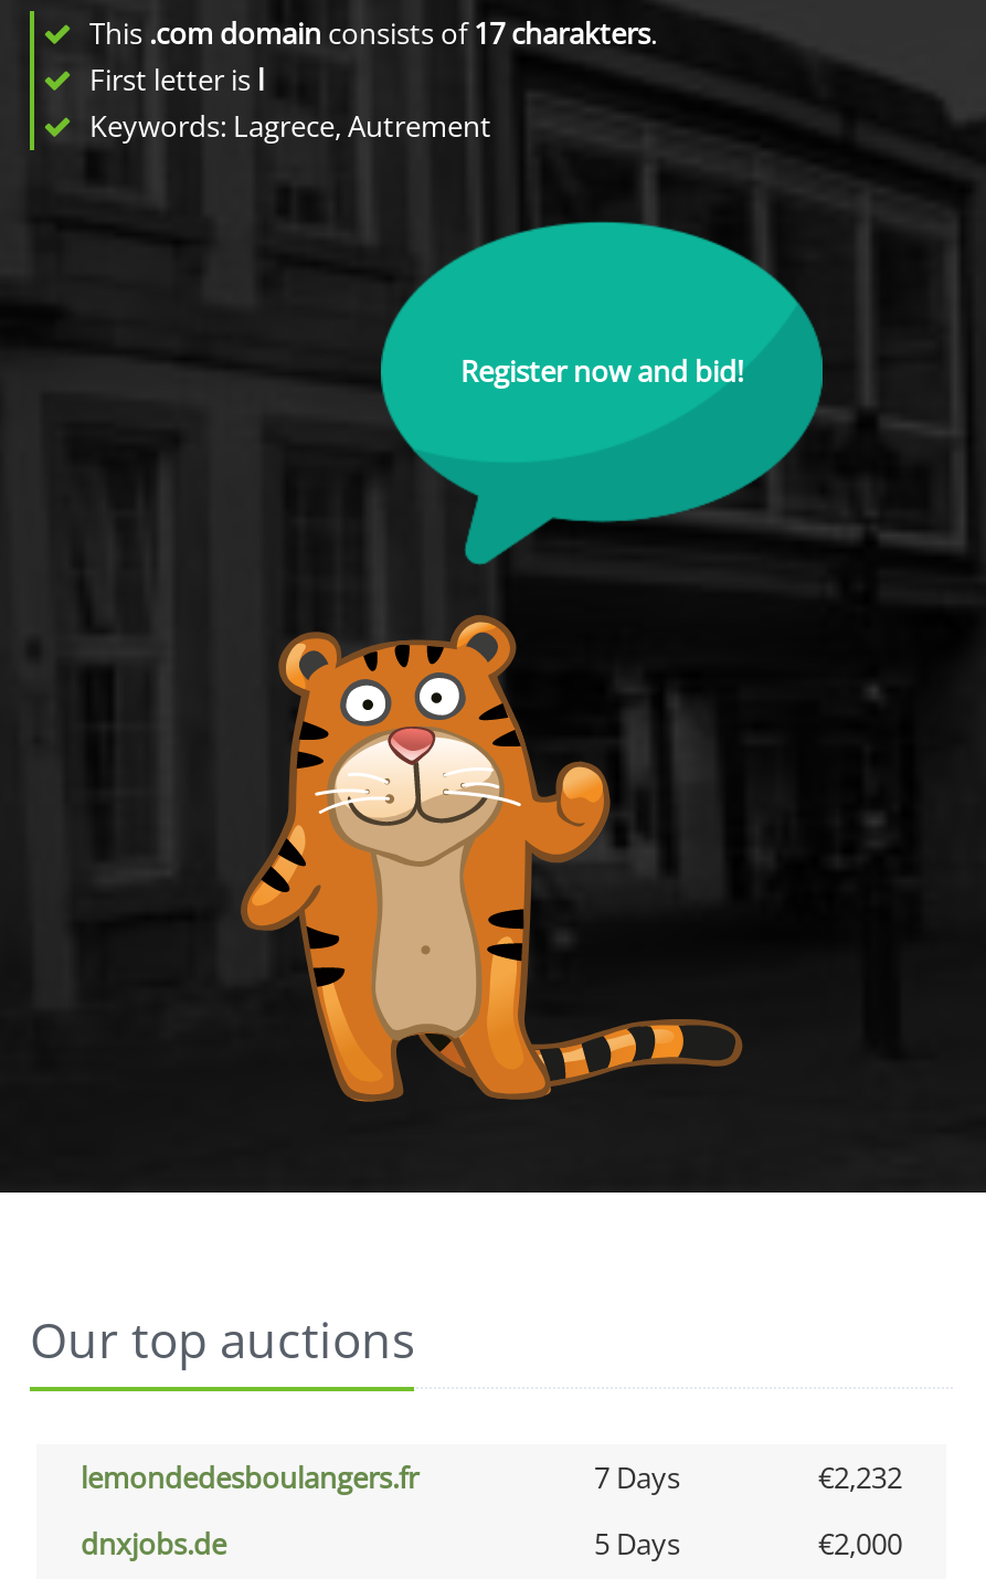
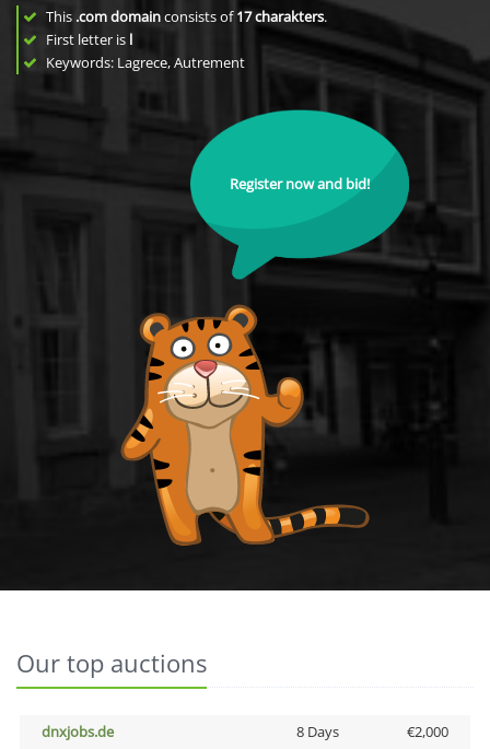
[81,1458,902,1497] lemondedesboulangers.fr | 7 Days | €2,232 -> none
[594,1524,680,1564] 5 Days -> [296,722,339,741] 8 Days

